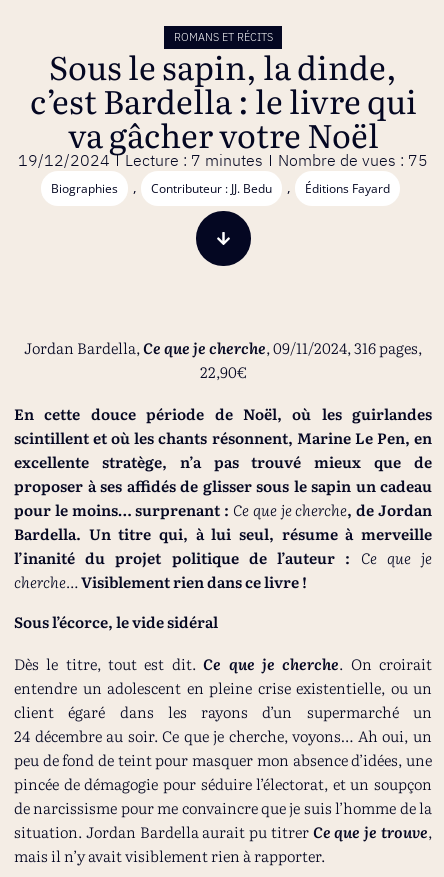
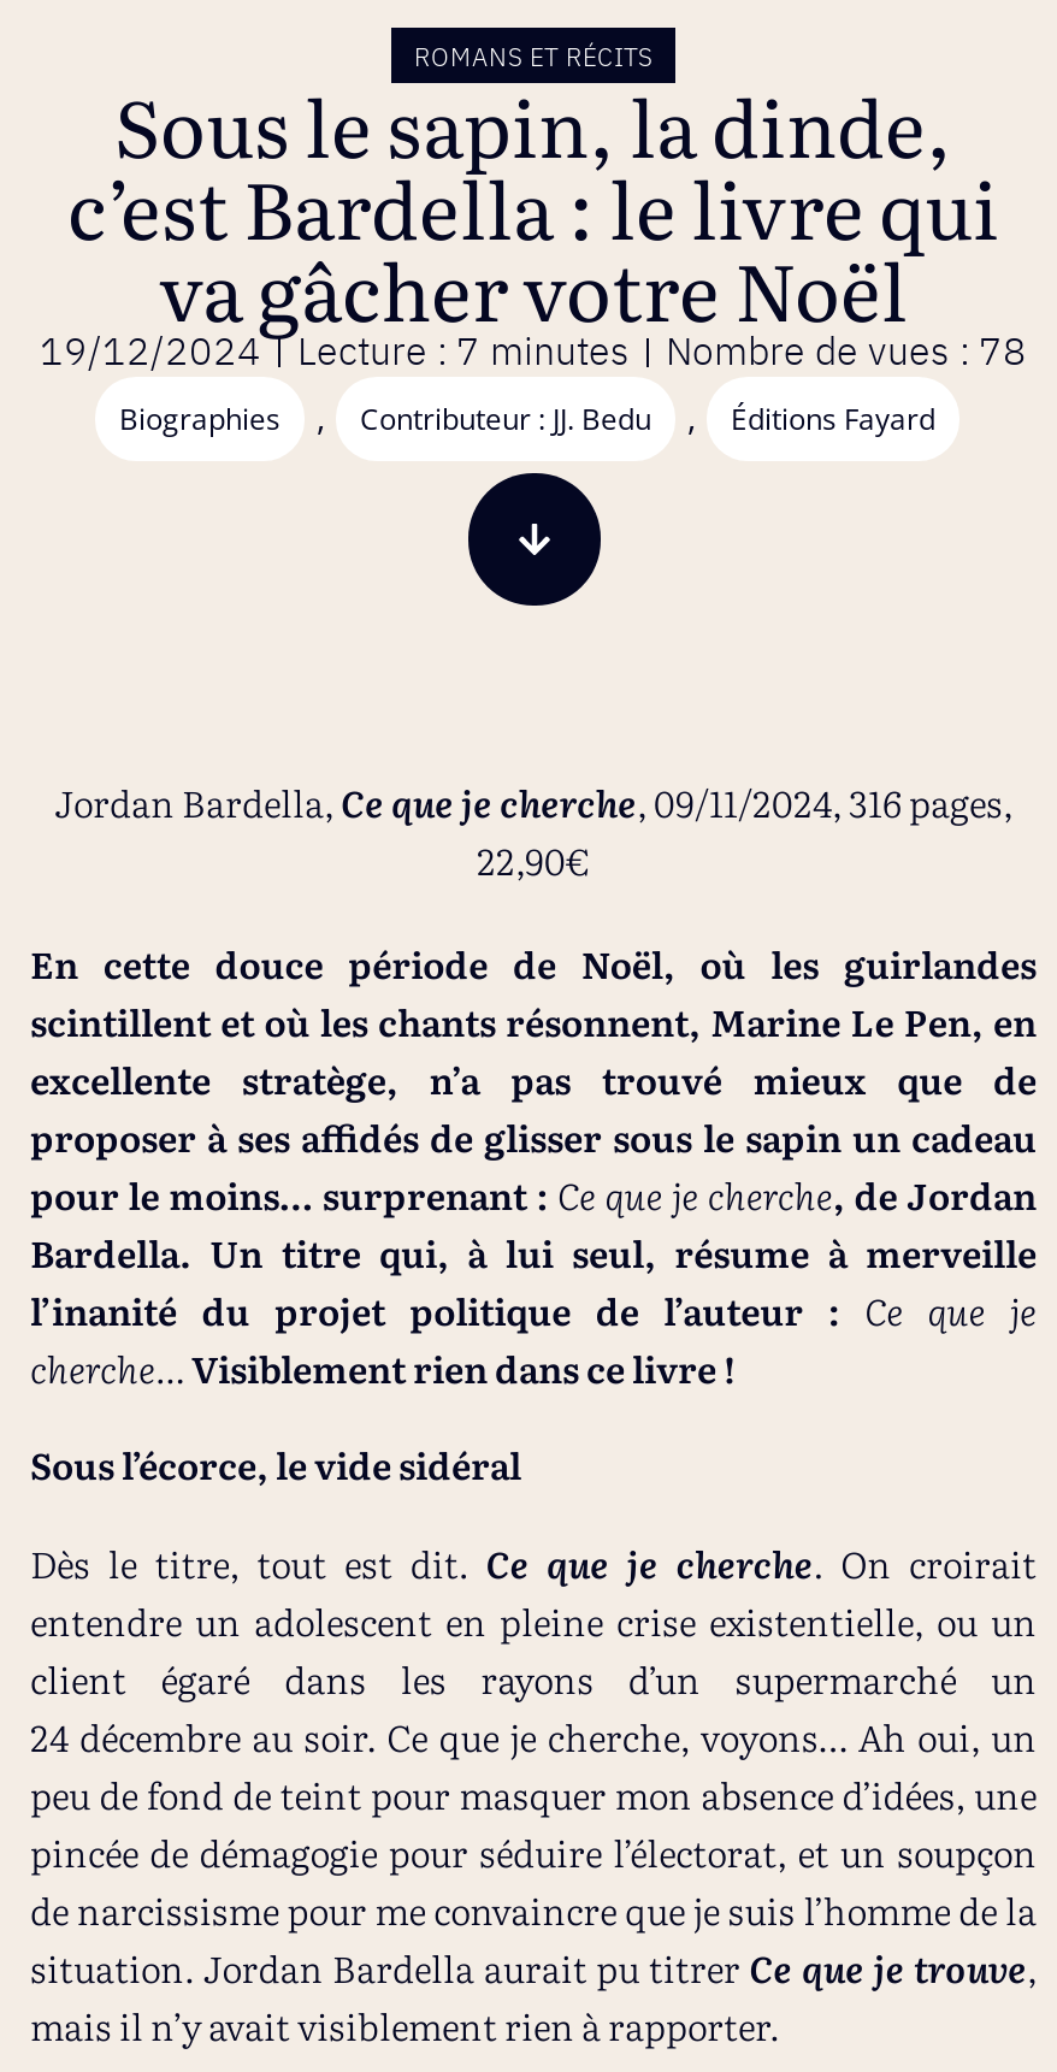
[278,148,428,172] Nombre de vues : 75 -> [666,324,1027,382] Nombre de vues : 78

